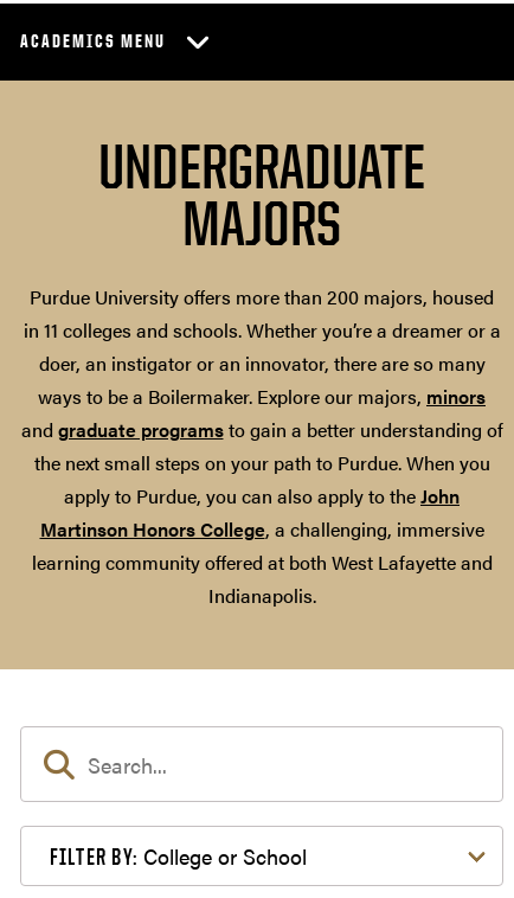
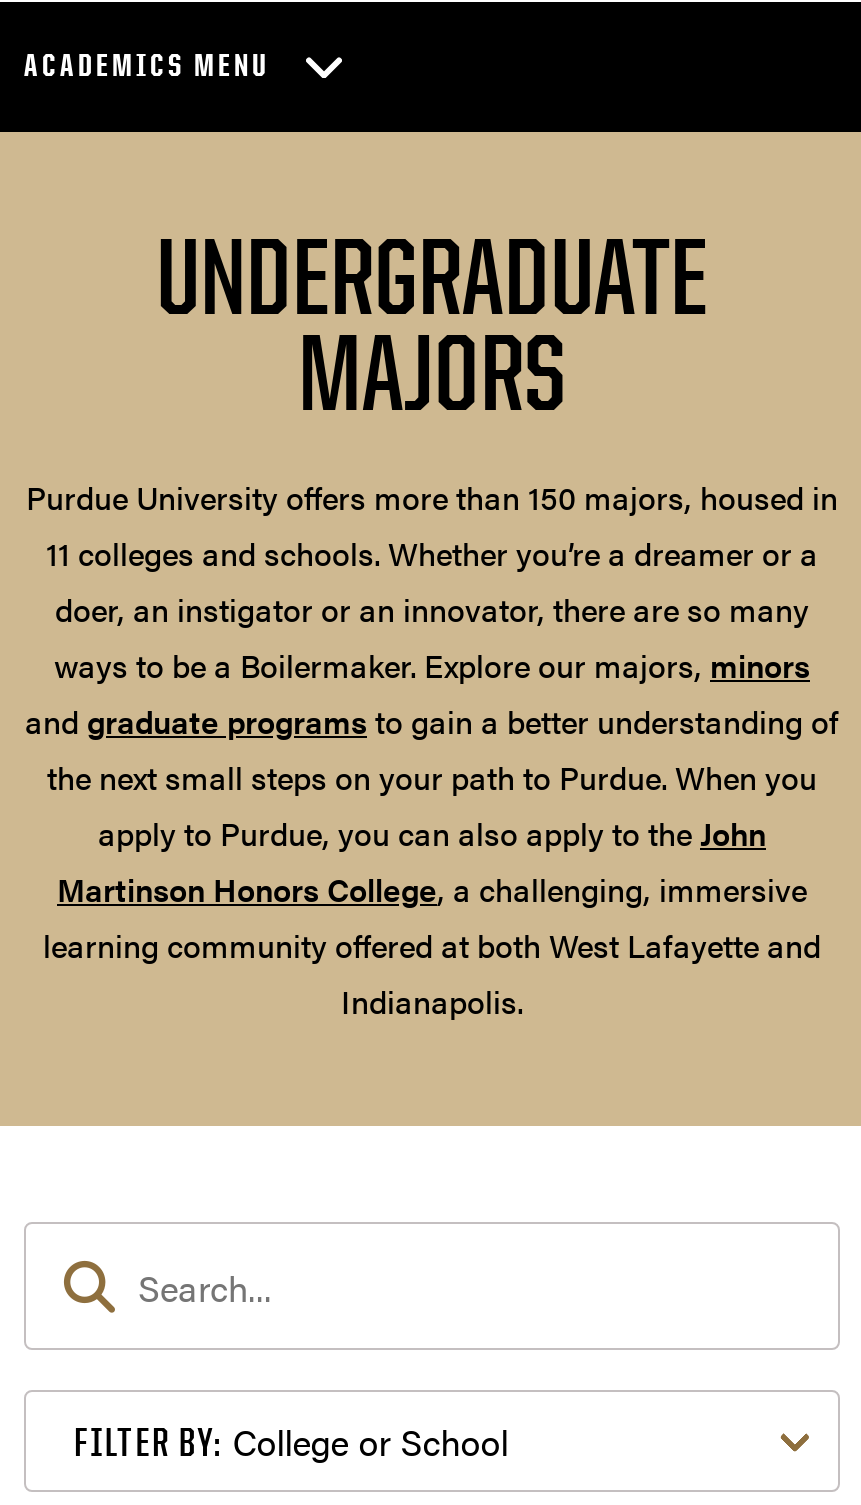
[23,283,500,344] Purdue University offers more than 200 majors, housed | in 11 colleges and schools. Whether you’re a dreamer or a -> [26,474,838,576] Purdue University offers more than 150 majors, housed in | 11 colleges and schools. Whether you’re a dreamer or a

